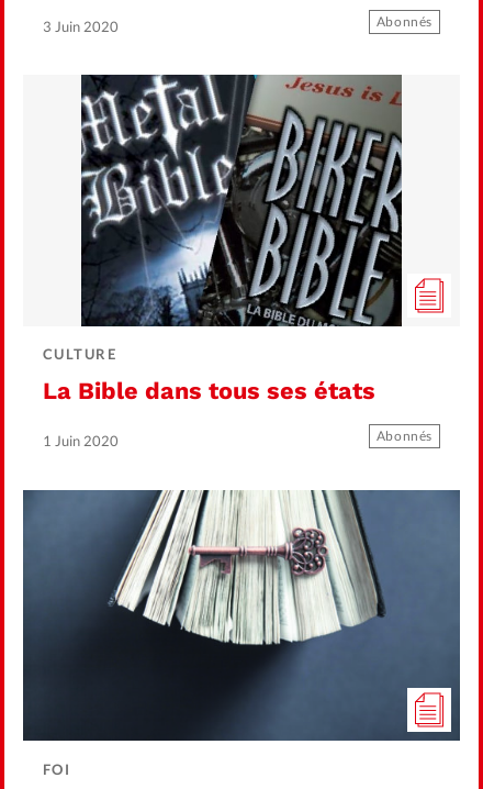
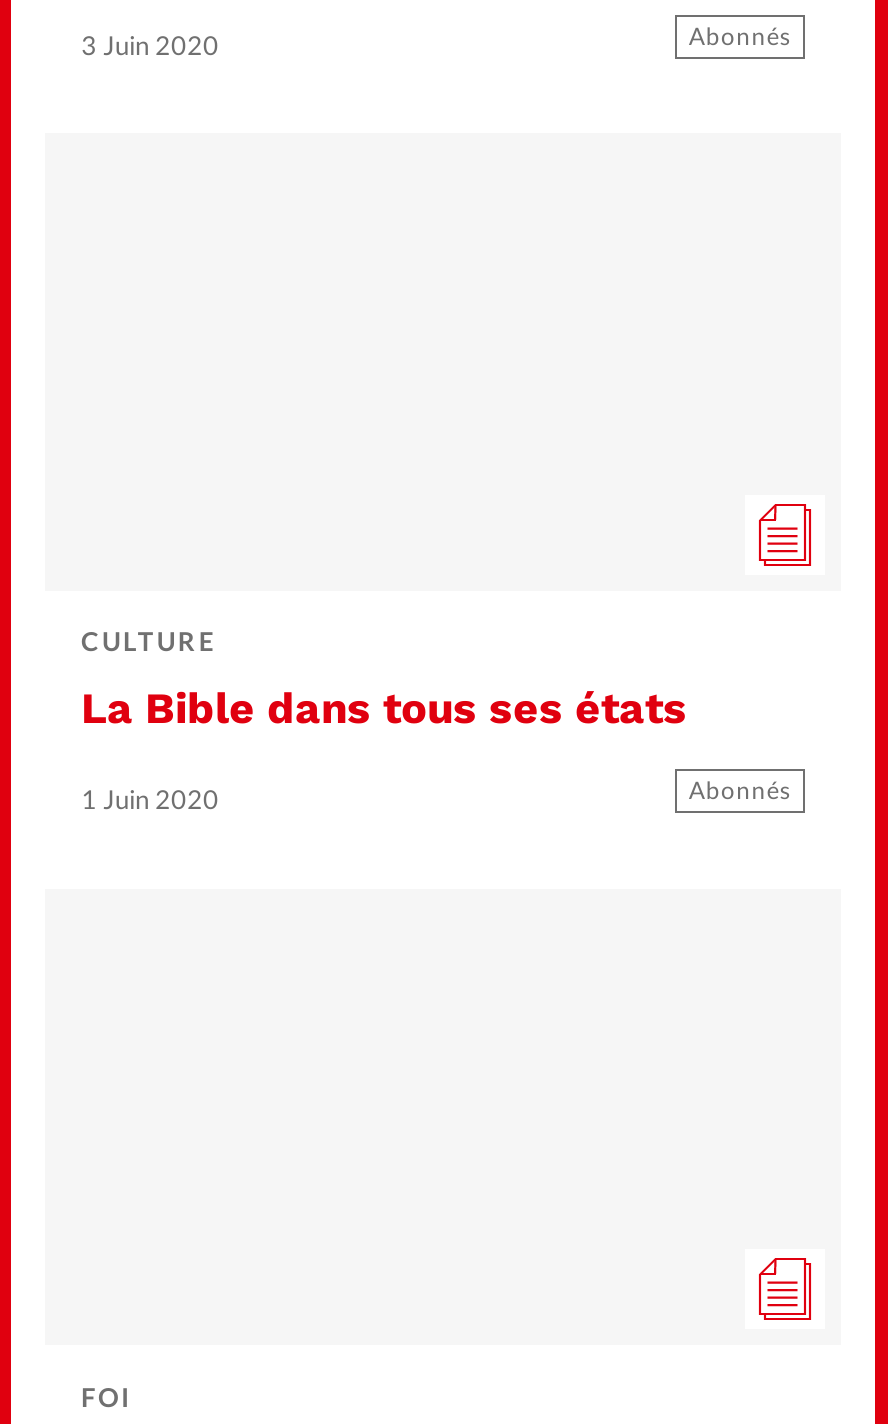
[80,74,403,327] [image] -> none
[22,489,461,742] [image] -> none

